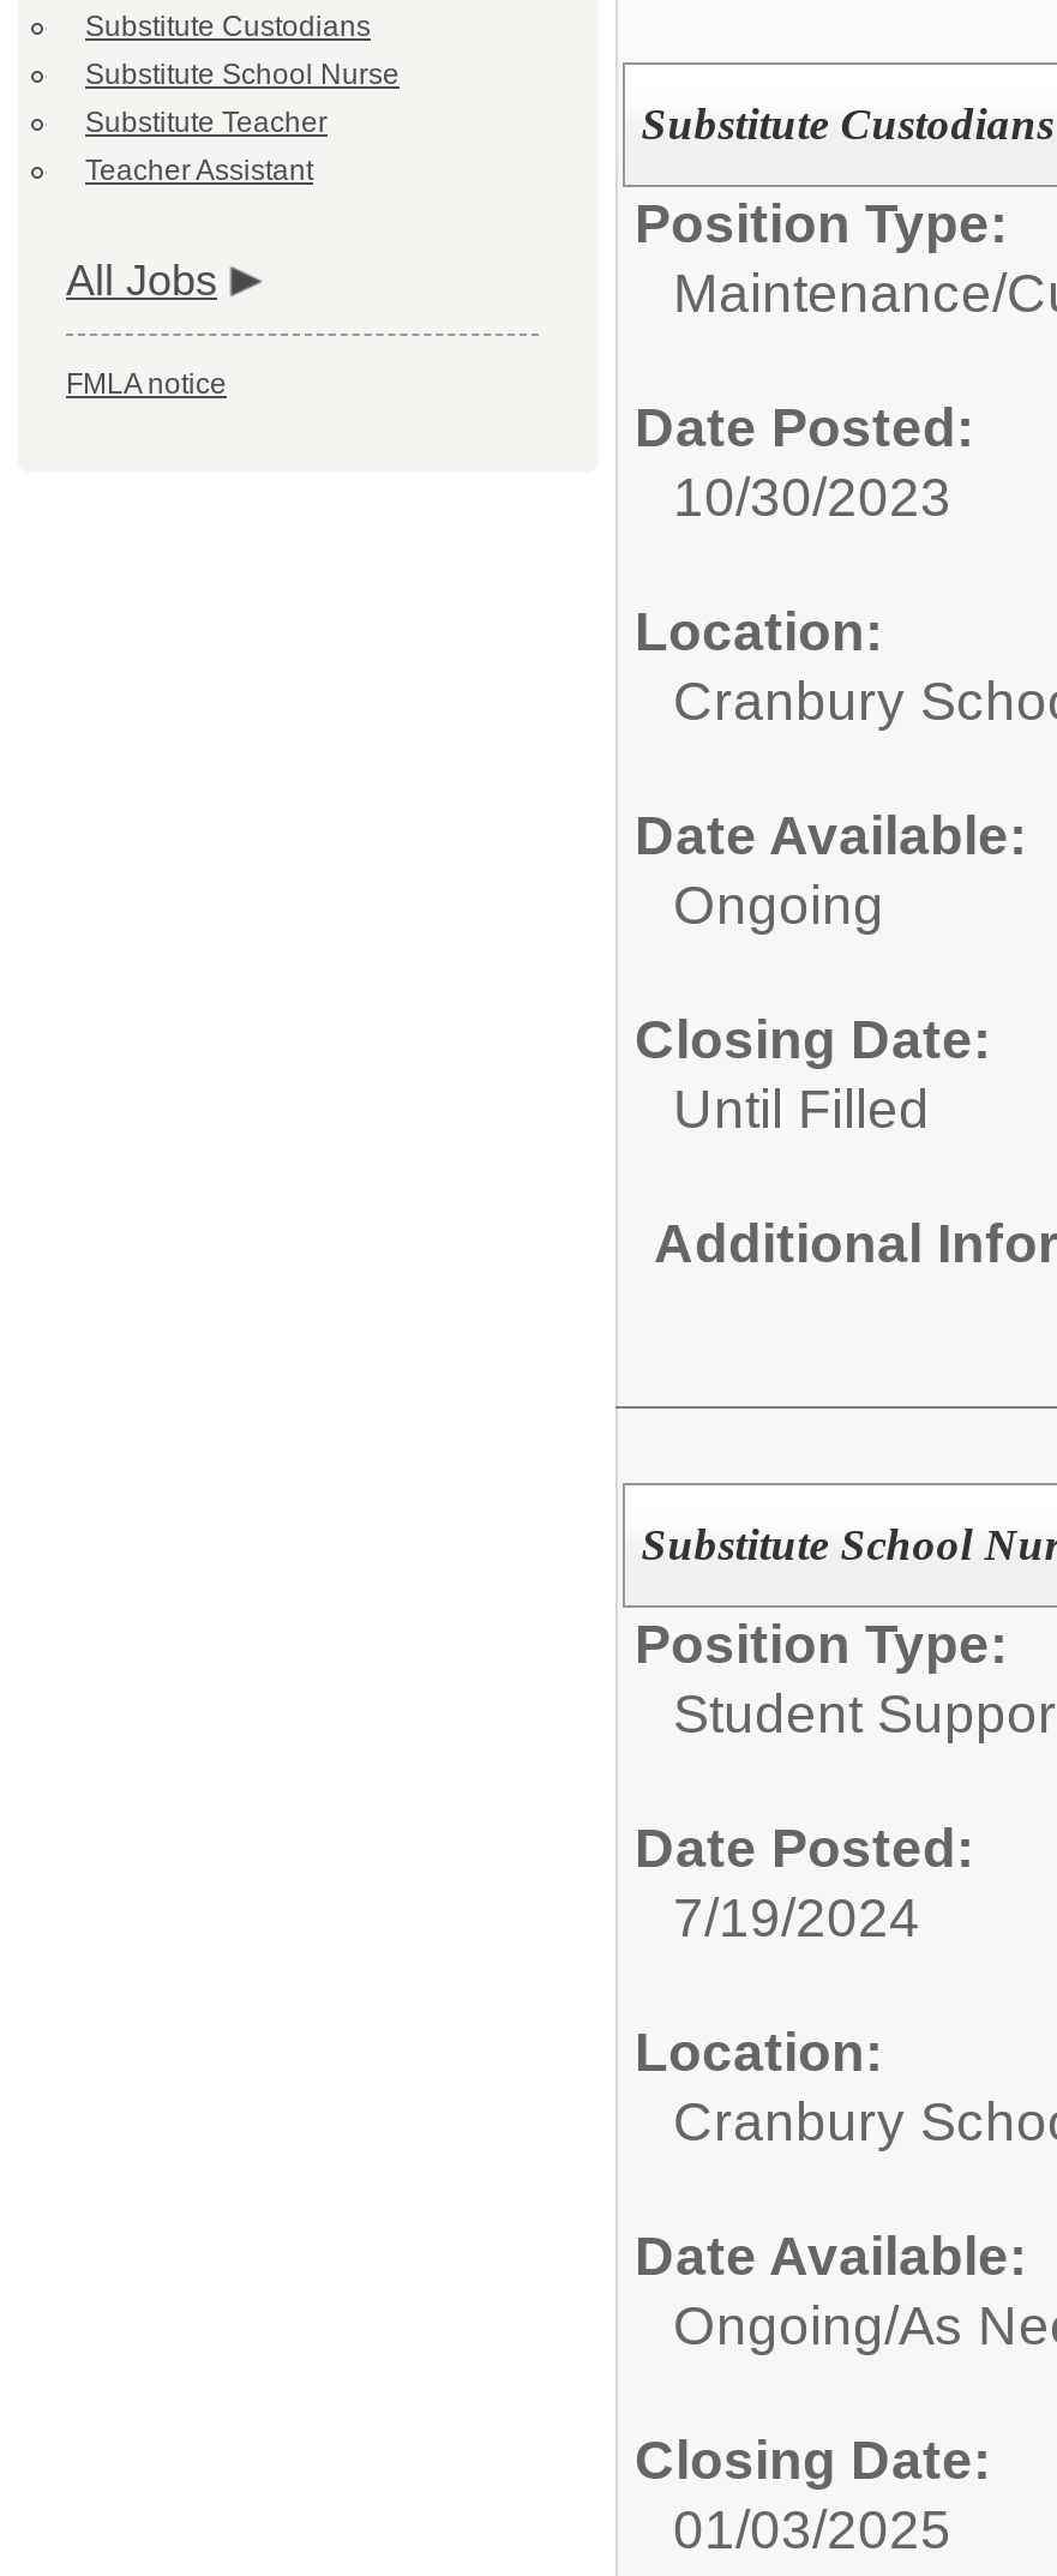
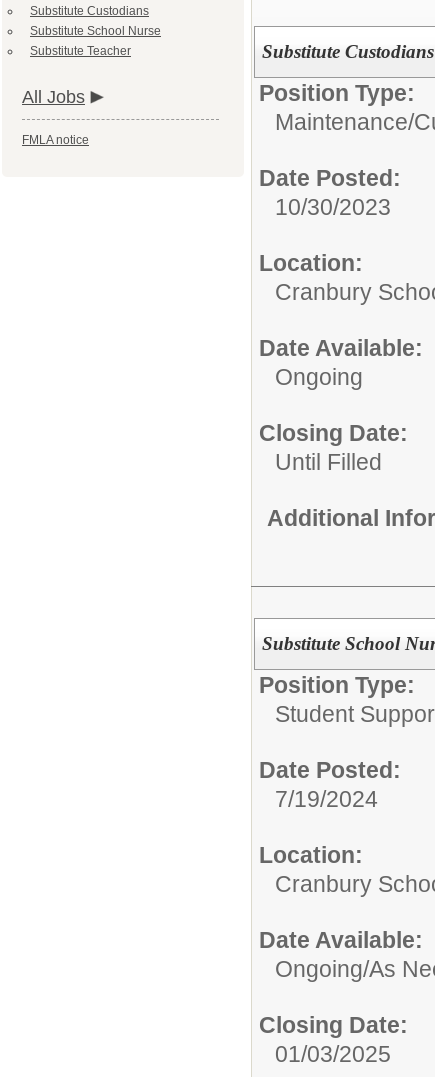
[85,154,313,187] Teacher Assistant -> none
moved [66,257,227,401] -> [22,87,89,147]: All Jobs | FMLA notice

